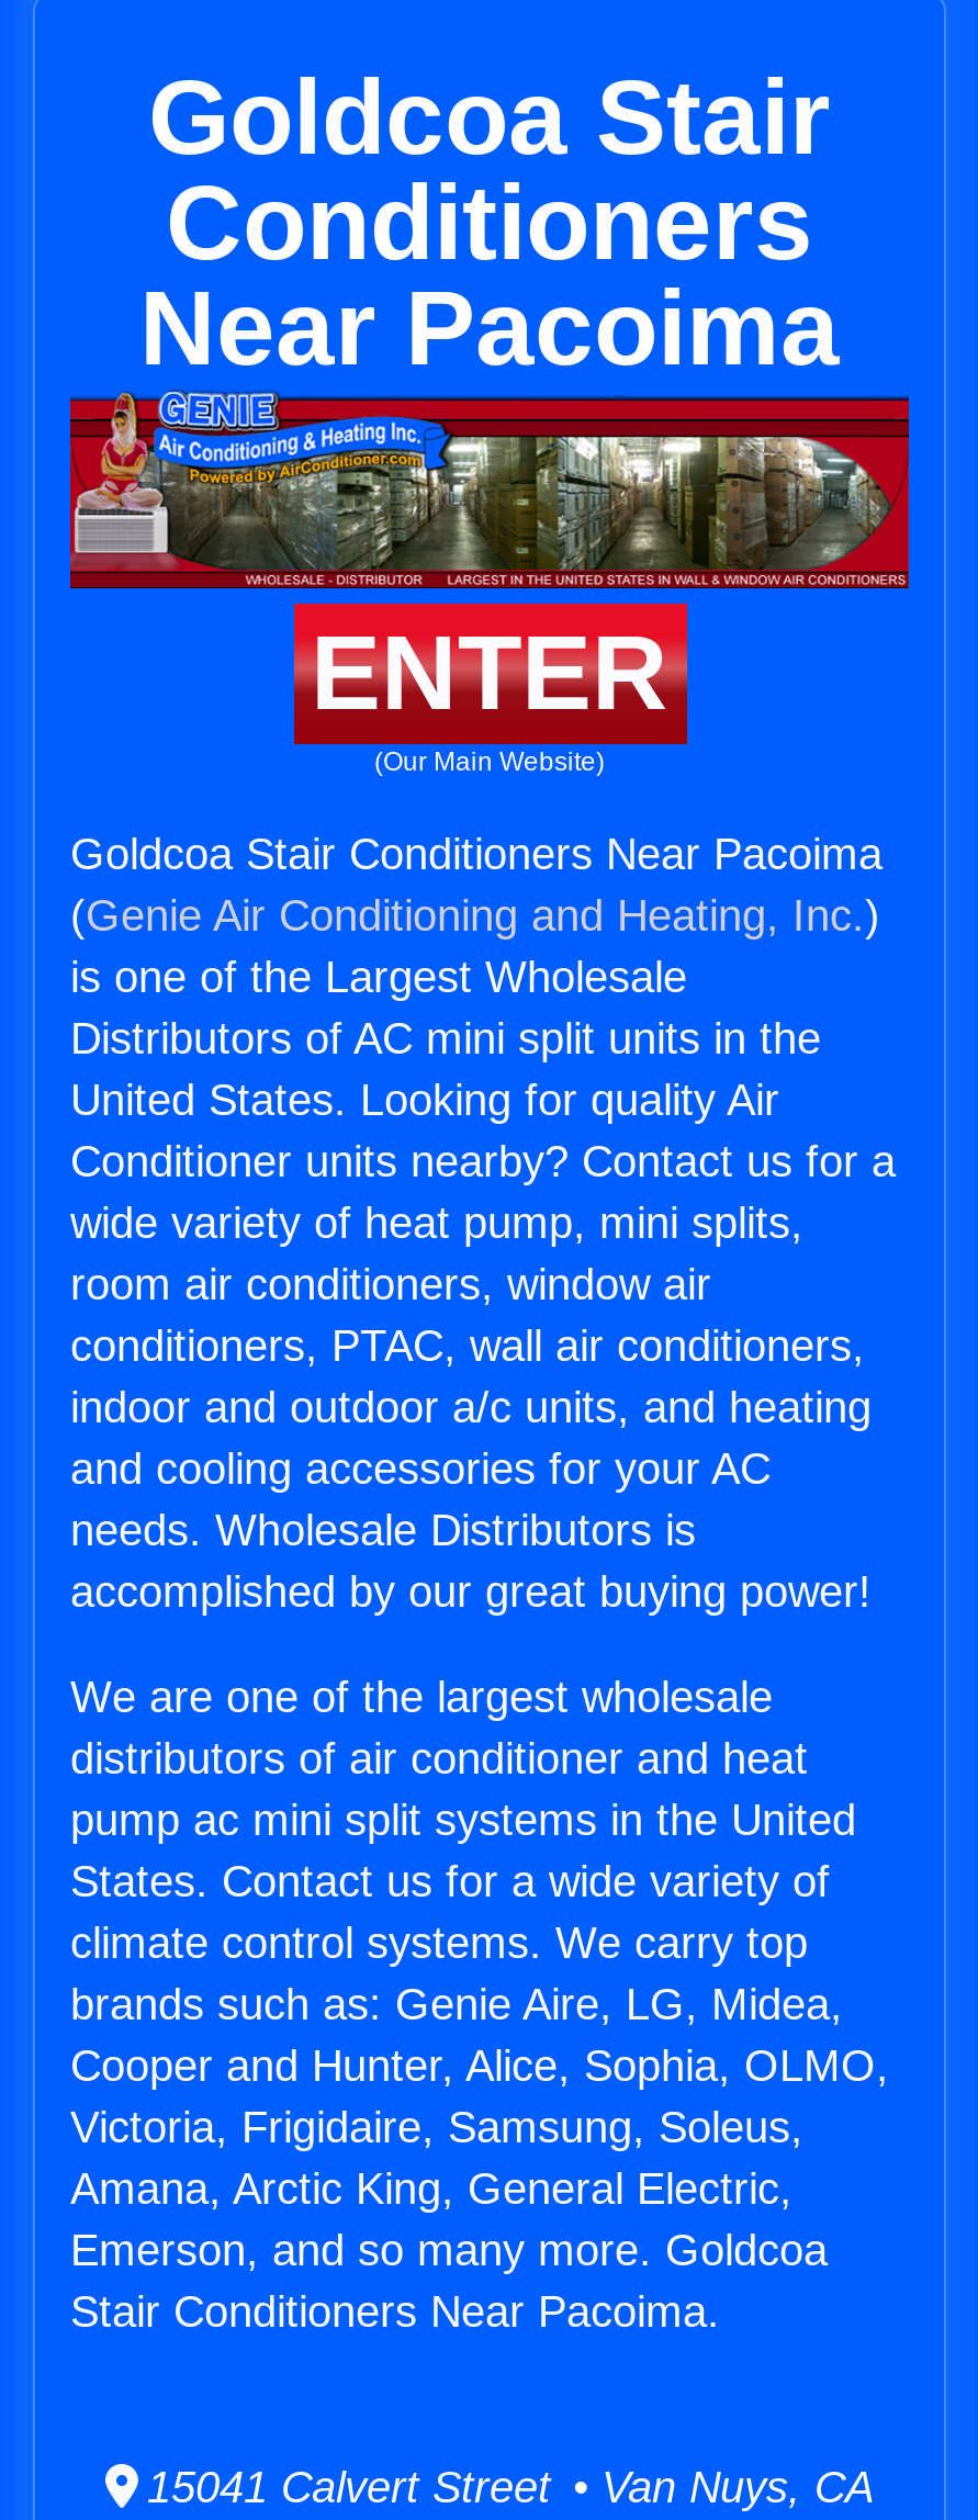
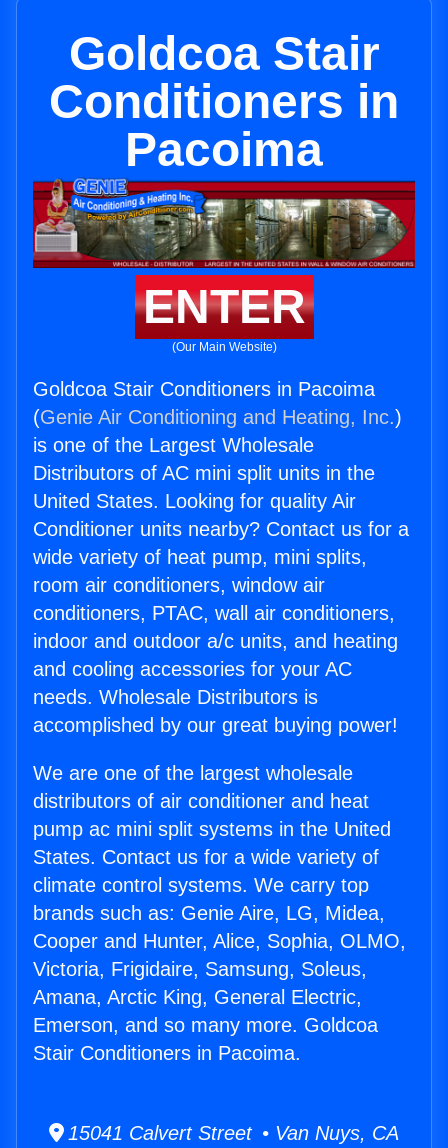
[139,165,840,386] Conditioners | Near Pacoima -> [49,75,399,176] Conditioners in | Pacoima
[70,830,883,878] Goldcoa Stair Conditioners Near Pacoima -> [33,378,375,400] Goldcoa Stair Conditioners in Pacoima
[70,2288,720,2336] Stair Conditioners Near Pacoima. -> [33,1042,301,1064] Stair Conditioners in Pacoima.

